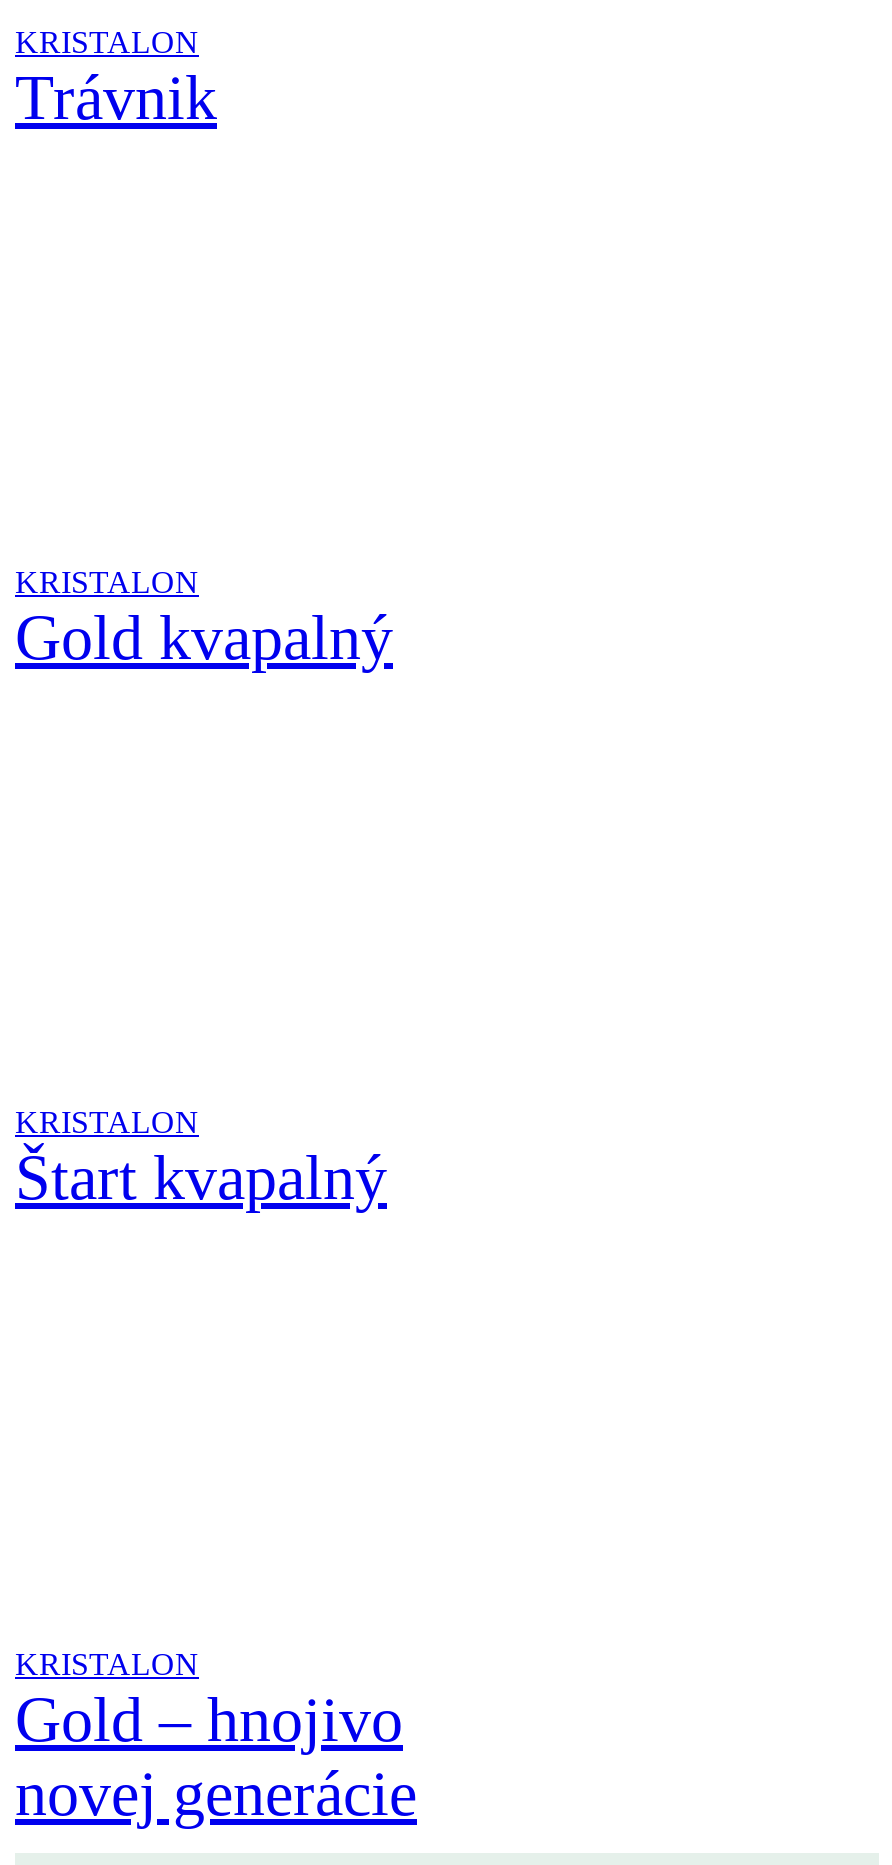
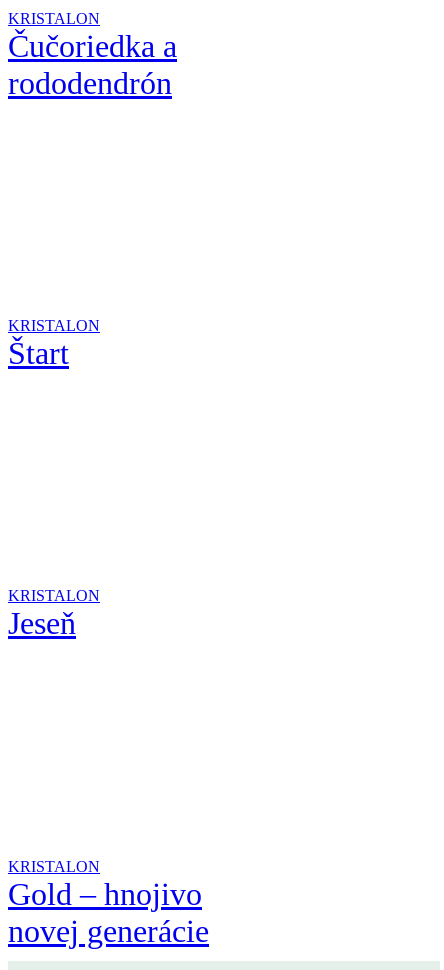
[15,61,217,133] Trávnik -> [8,28,177,101] Čučoriedka a | rododendrón
[15,601,393,673] Gold kvapalný -> [8,335,69,371] Štart
[15,1142,387,1214] Štart kvapalný -> [8,605,76,641] Jeseň

